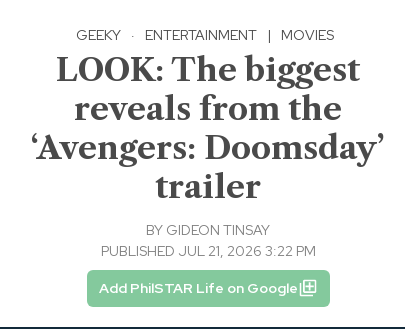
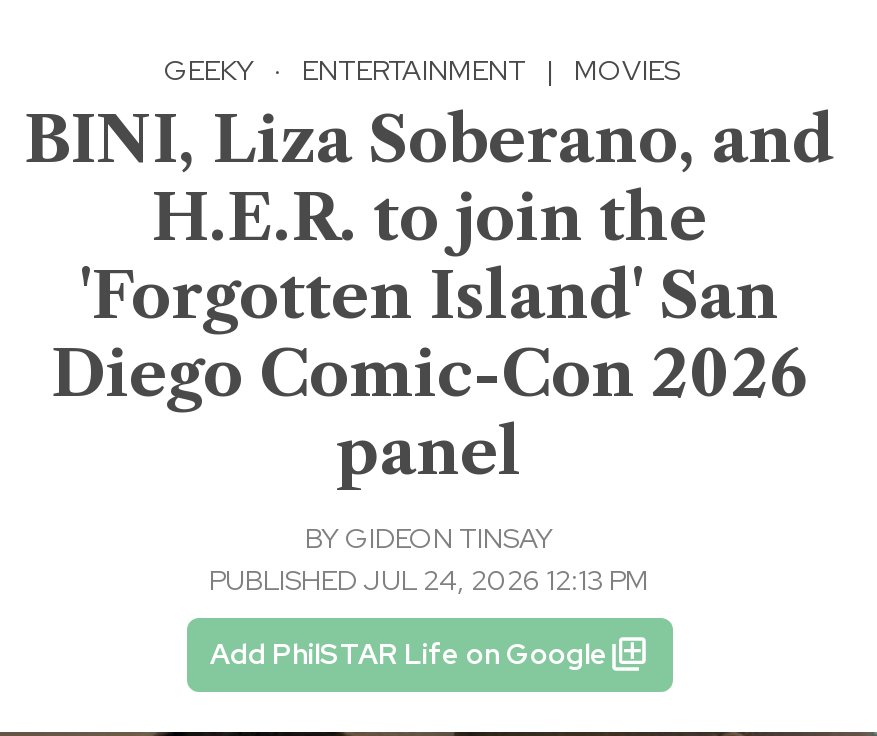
[31,50,385,206] LOOK: The biggest | reveals from the | ‘Avengers: Doomsday’ | trailer -> [24,100,834,490] BINI, Liza Soberano, and | H.E.R. to join the | 'Forgotten Island' San | Diego Comic-Con 2026 | panel
[100,242,315,260] PUBLISHED JUL 21, 2026 3:22 PM -> [209,562,649,598] PUBLISHED JUL 24, 2026 12:13 PM

